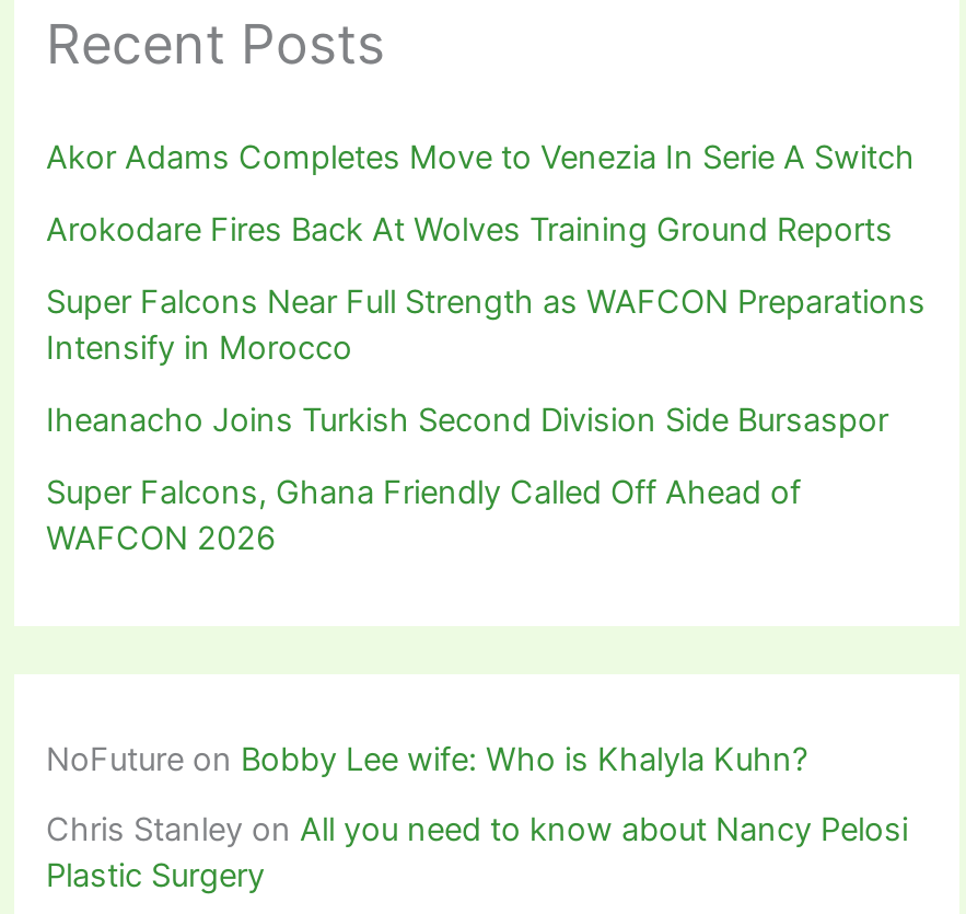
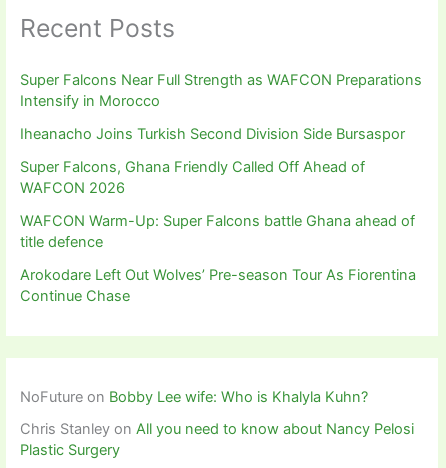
[46,138,915,250] Akor Adams Completes Move to Venezia In Serie A Switch | Arokodare Fires Back At Wolves Training Ground Reports -> none
moved [46,282,926,558] -> [20,71,422,197]: Super Falcons Near Full Strength as WAFCON Preparations | Intensify in Morocco | Iheanacho Joins Turkish Second Division Side Bursaspor | Super Falcons, Ghana Friendly Called Off Ahead of | WAFCON 2026
none -> [20,212,416,305] WAFCON Warm-Up: Super Falcons battle Ghana ahead of | title defence | Arokodare Left Out Wolves’ Pre-season Tour As Fiorentina | Continue Chase

